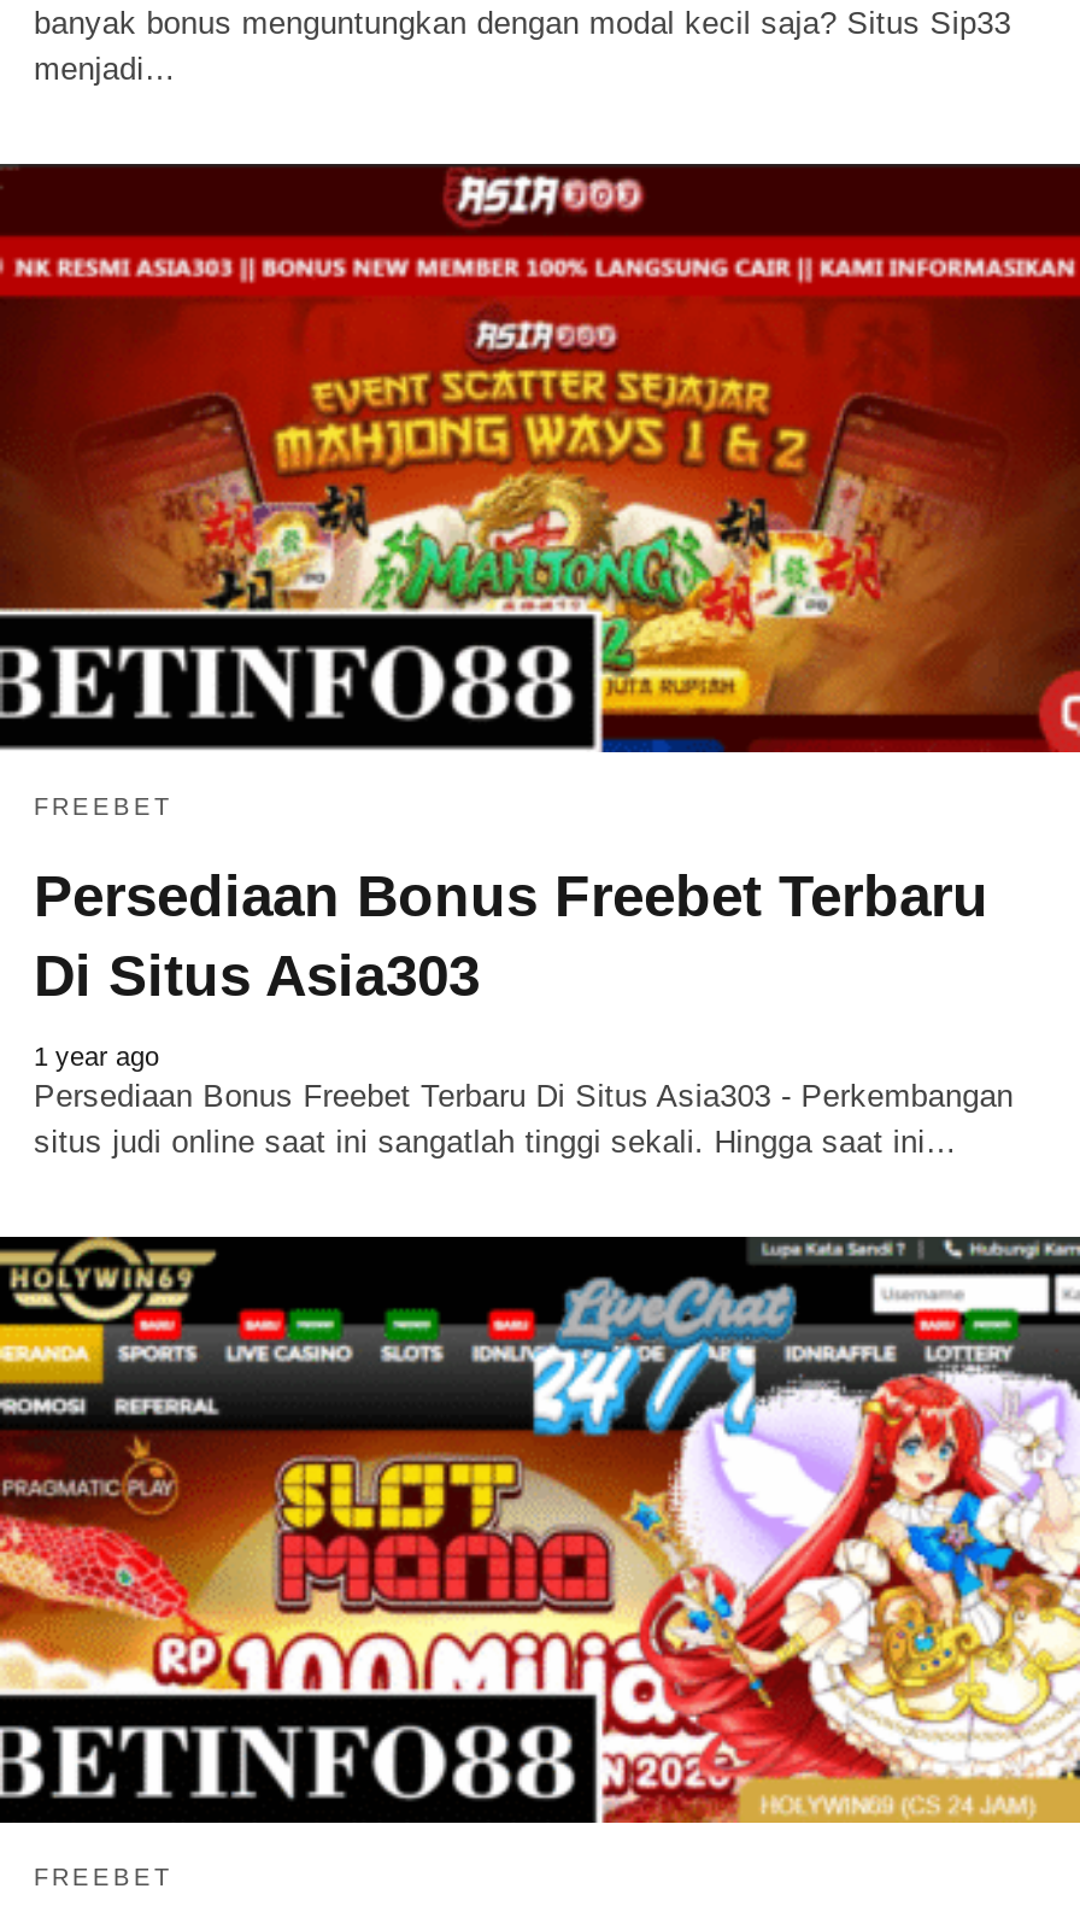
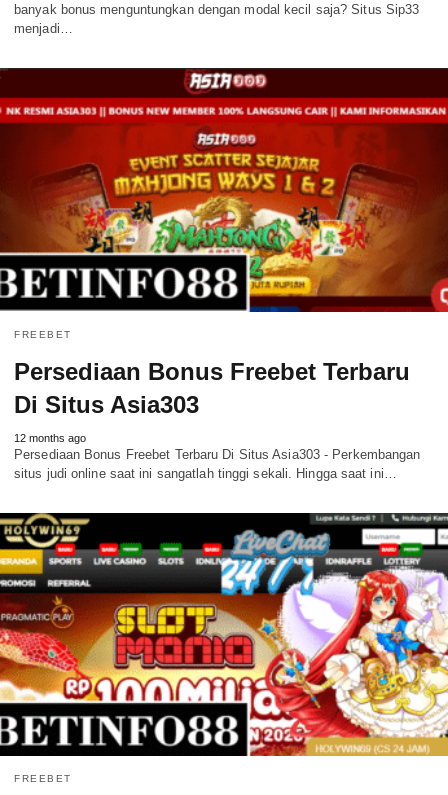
[34,1041,159,1070] 1 year ago -> [14,432,86,444] 12 months ago

